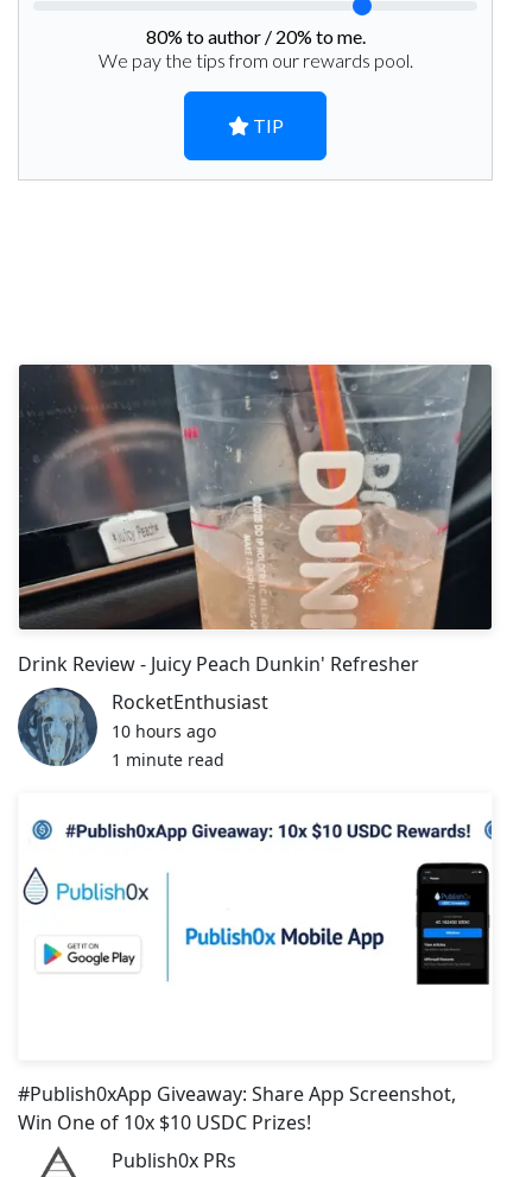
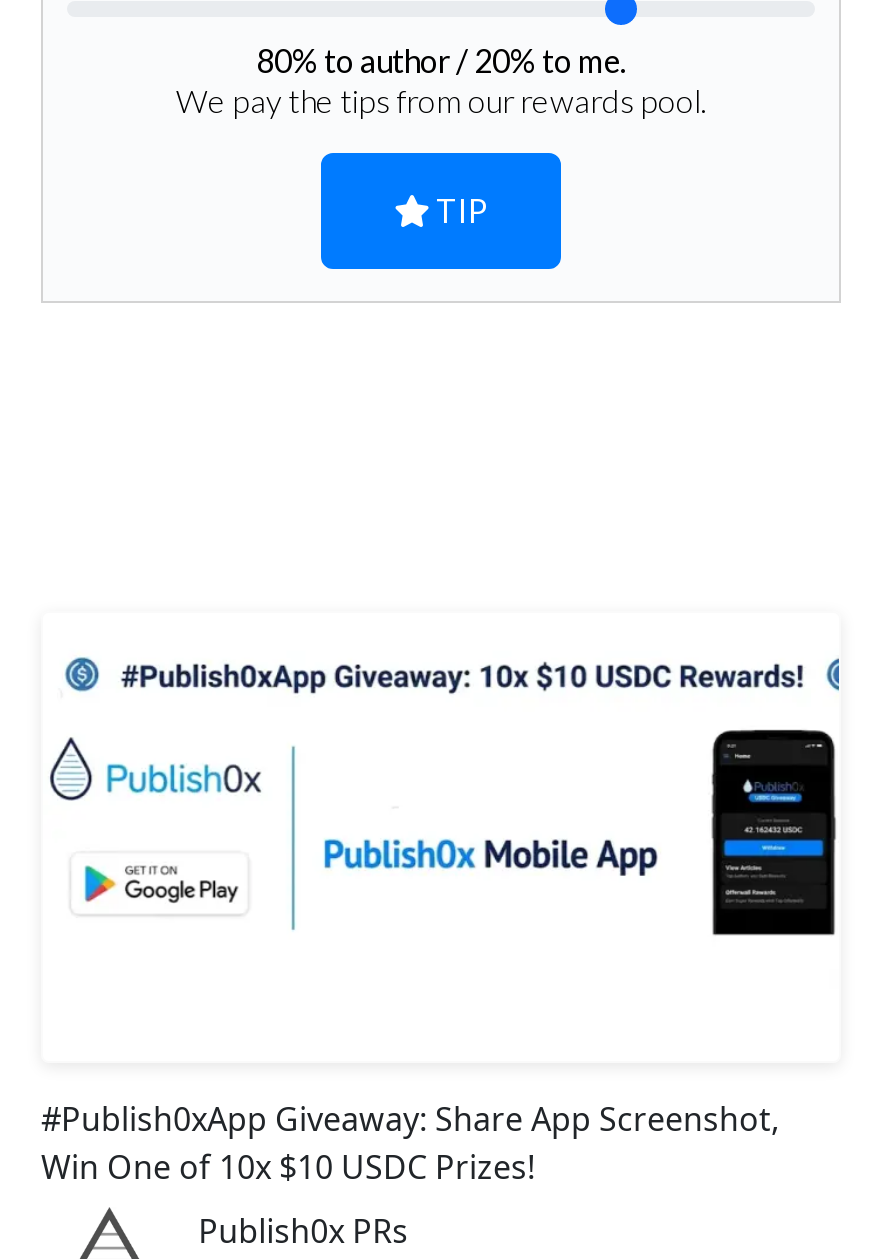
[18,363,493,771] [image] | Drink Review - Juicy Peach Dunkin' Refresher | RocketEnthusiast | 10 hours ago | 1 minute read -> none
[17,686,94,767] [image] -> none

